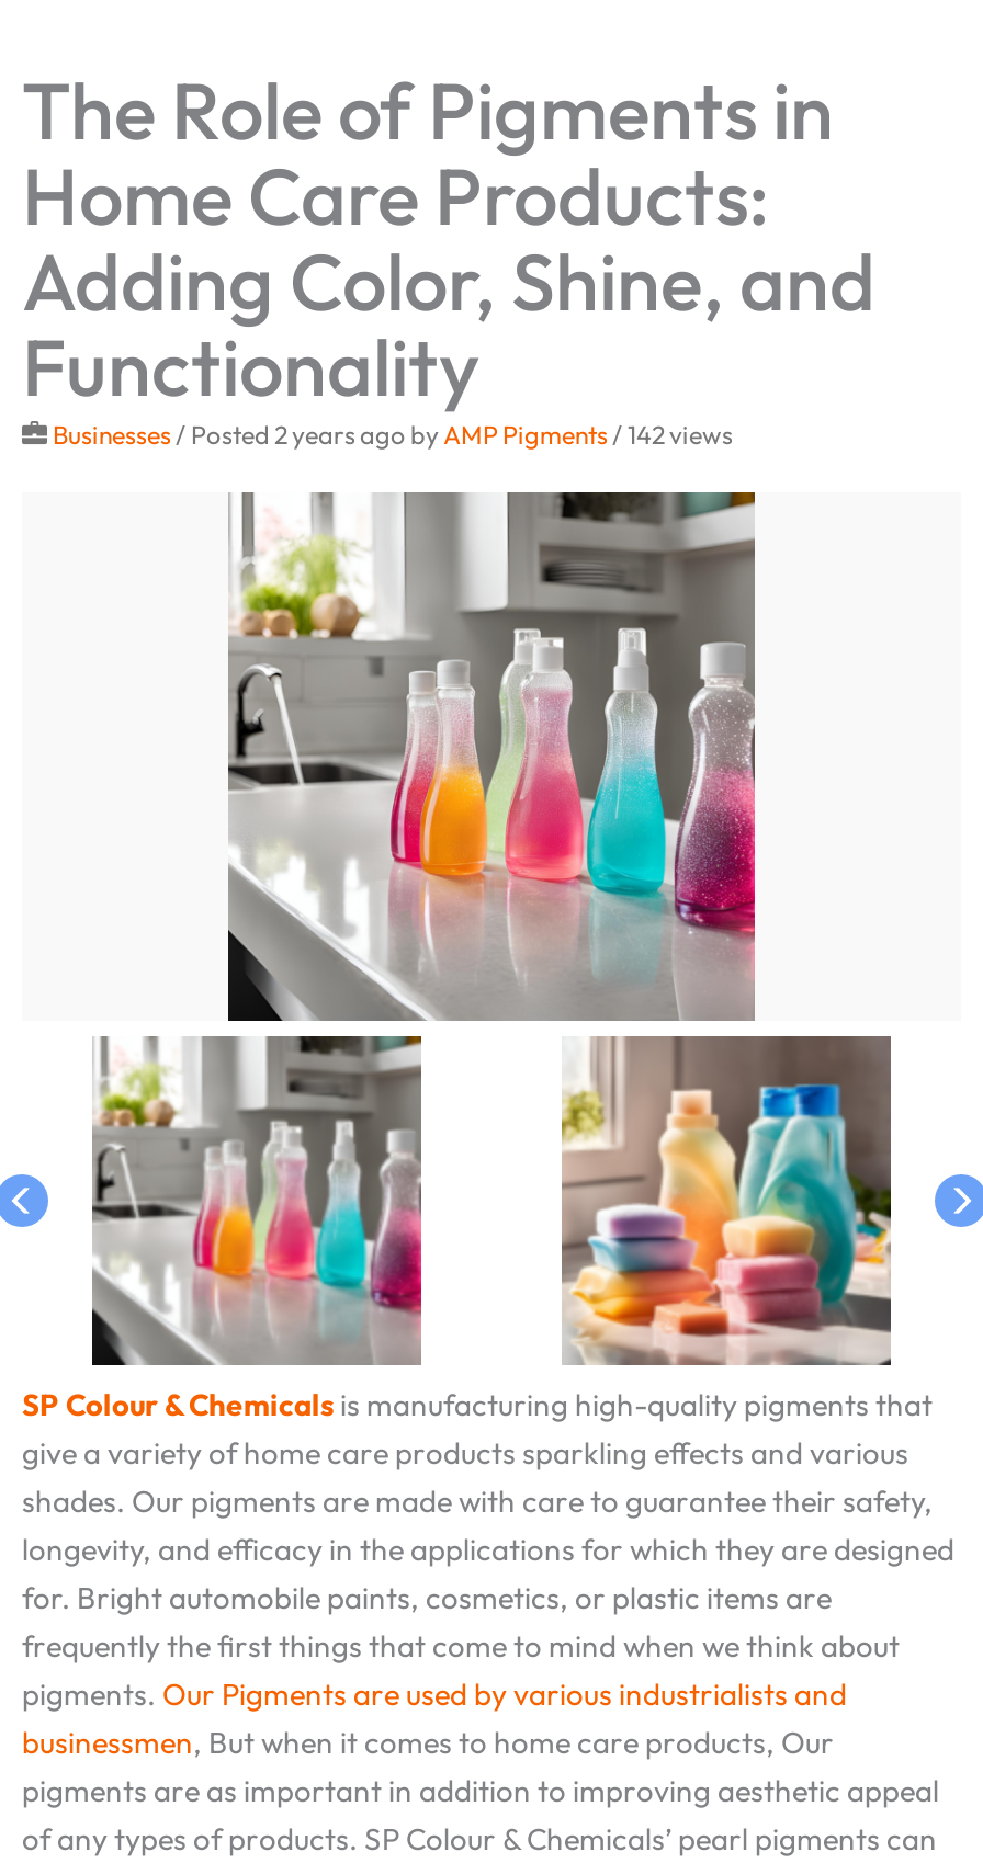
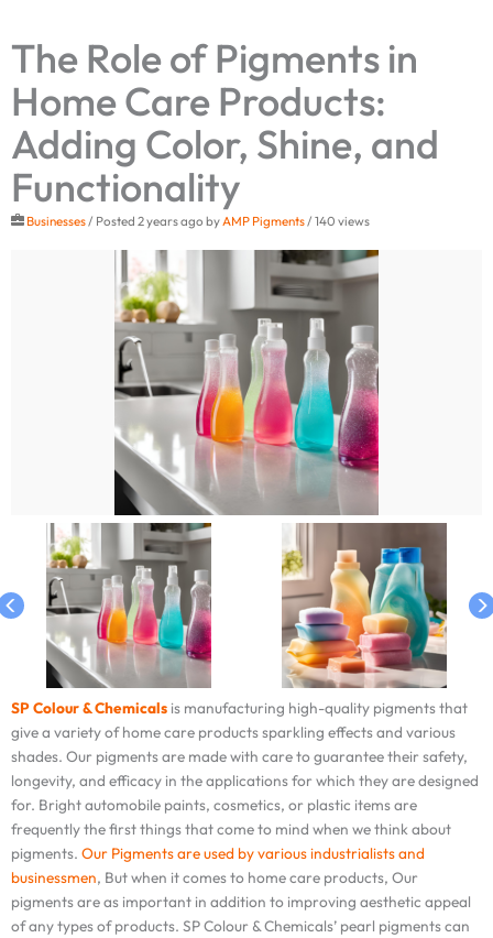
[53,418,733,451] Businesses / Posted 2 years ago by AMP Pigments / 142 views -> [26,213,370,229] Businesses / Posted 2 years ago by AMP Pigments / 140 views

